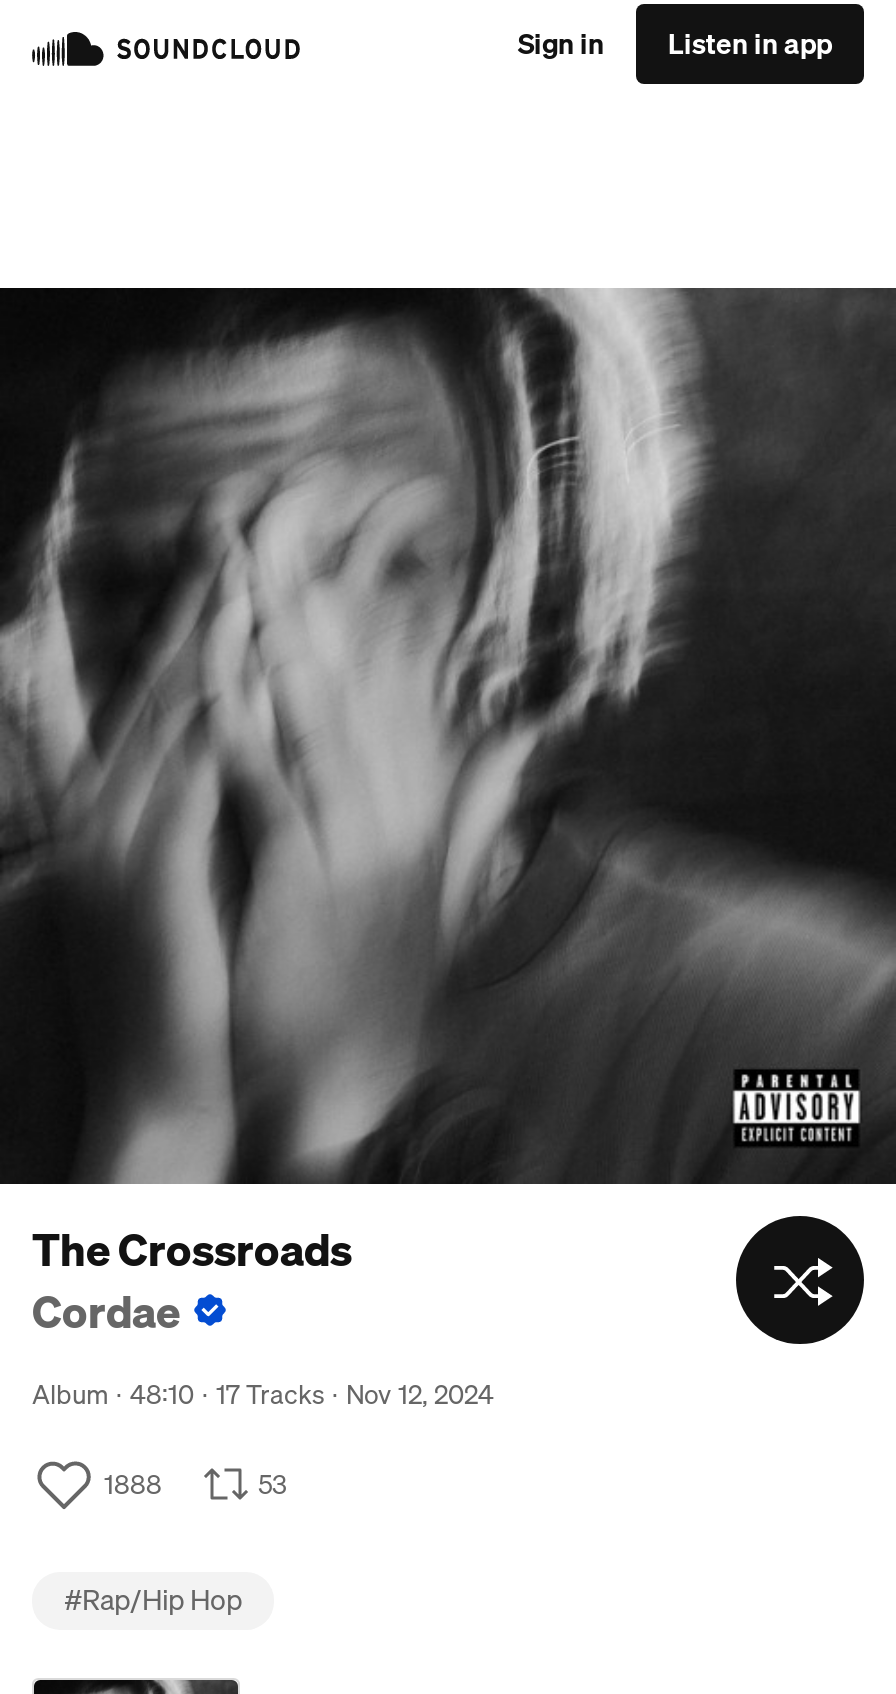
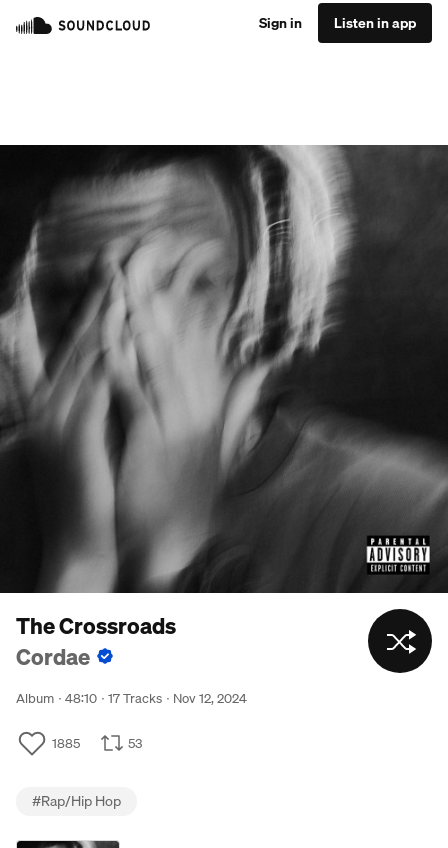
[104,1464,162,1504] 1888 -> [52,733,80,753] 1885

